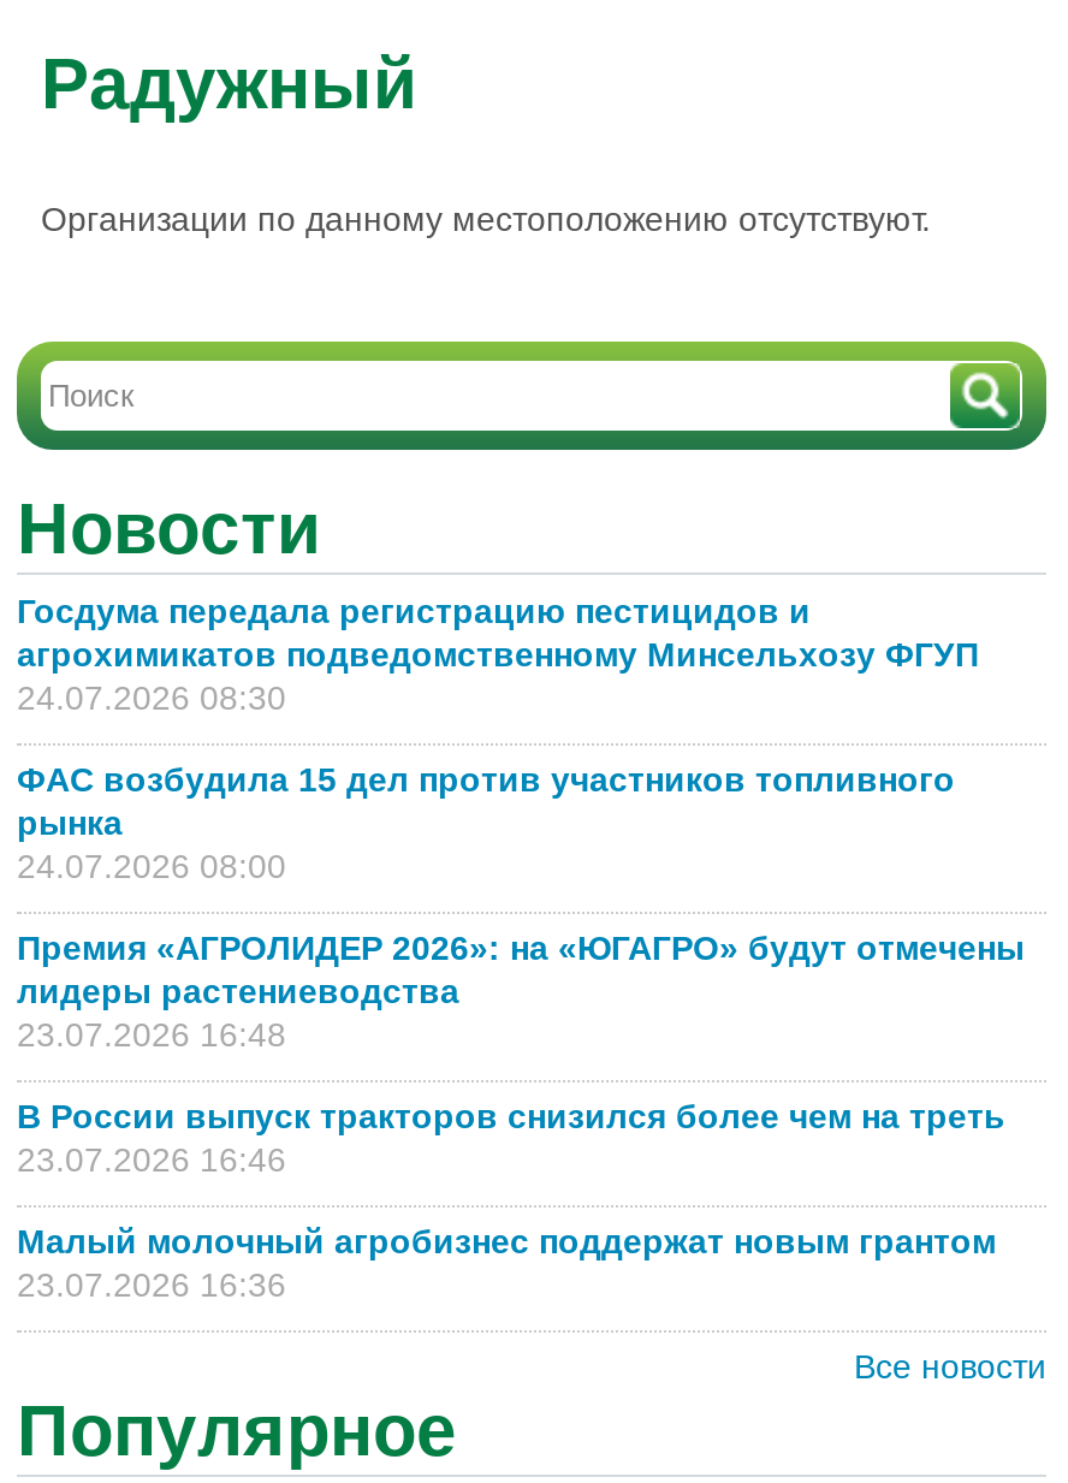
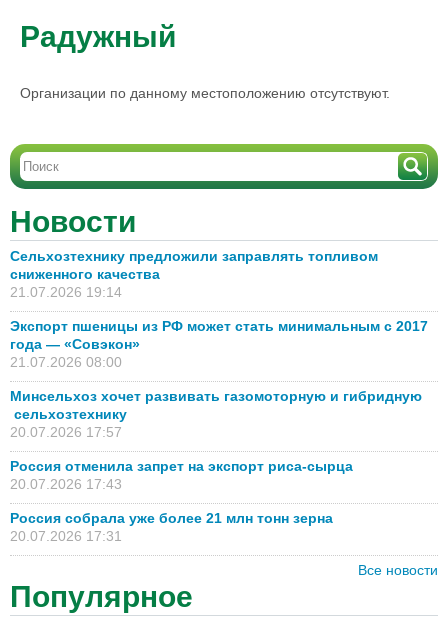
[17,592,979,717] Госдума передала регистрацию пестицидов и | агрохимикатов подведомственному Минсельхозу ФГУП | 24.07.2026 08:30 -> [10,248,378,300] Сельхозтехнику предложили заправлять топливом | сниженного качества | 21.07.2026 19:14
[17,760,955,885] ФАС возбудила 15 дел против участников топливного | рынка | 24.07.2026 08:00 -> [10,318,428,370] Экспорт пшеницы из РФ может стать минимальным с 2017 | года — «Совэкон» | 21.07.2026 08:00
[17,929,1025,1054] Премия «АГРОЛИДЕР 2026»: на «ЮГАГРО» будут отмечены | лидеры растениеводства | 23.07.2026 16:48 -> [10,388,422,440] Минсельхоз хочет развивать газомоторную и гибридную | сельхозтехнику | 20.07.2026 17:57
[17,1097,1015,1179] В России выпуск тракторов снизился более чем на треть | 23.07.2026 16:46 -> [10,458,357,492] Россия отменила запрет на экспорт риса-сырца | 20.07.2026 17:43
[17,1222,1005,1304] Малый молочный агробизнес поддержат новым грантом | 23.07.2026 16:36 -> [10,510,333,544] Россия собрала уже более 21 млн тонн зерна | 20.07.2026 17:31

